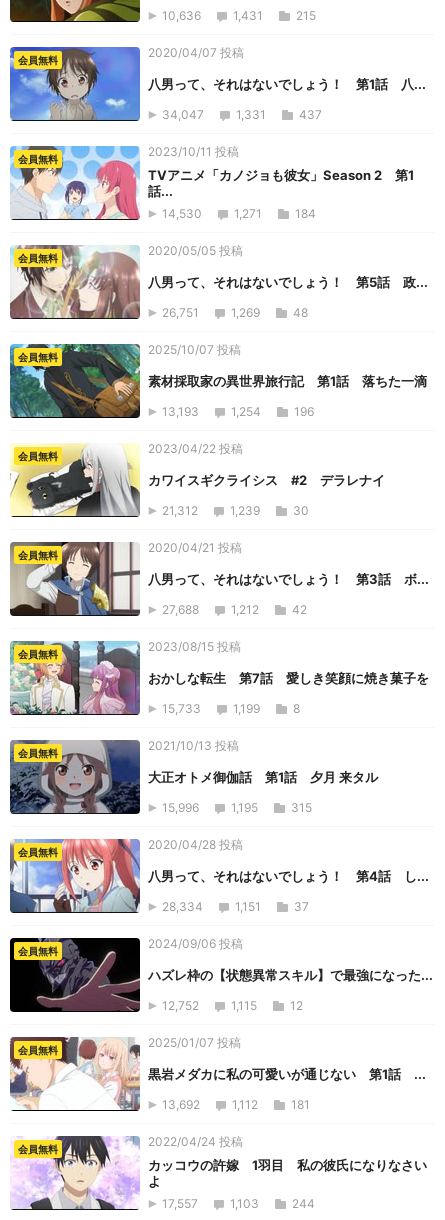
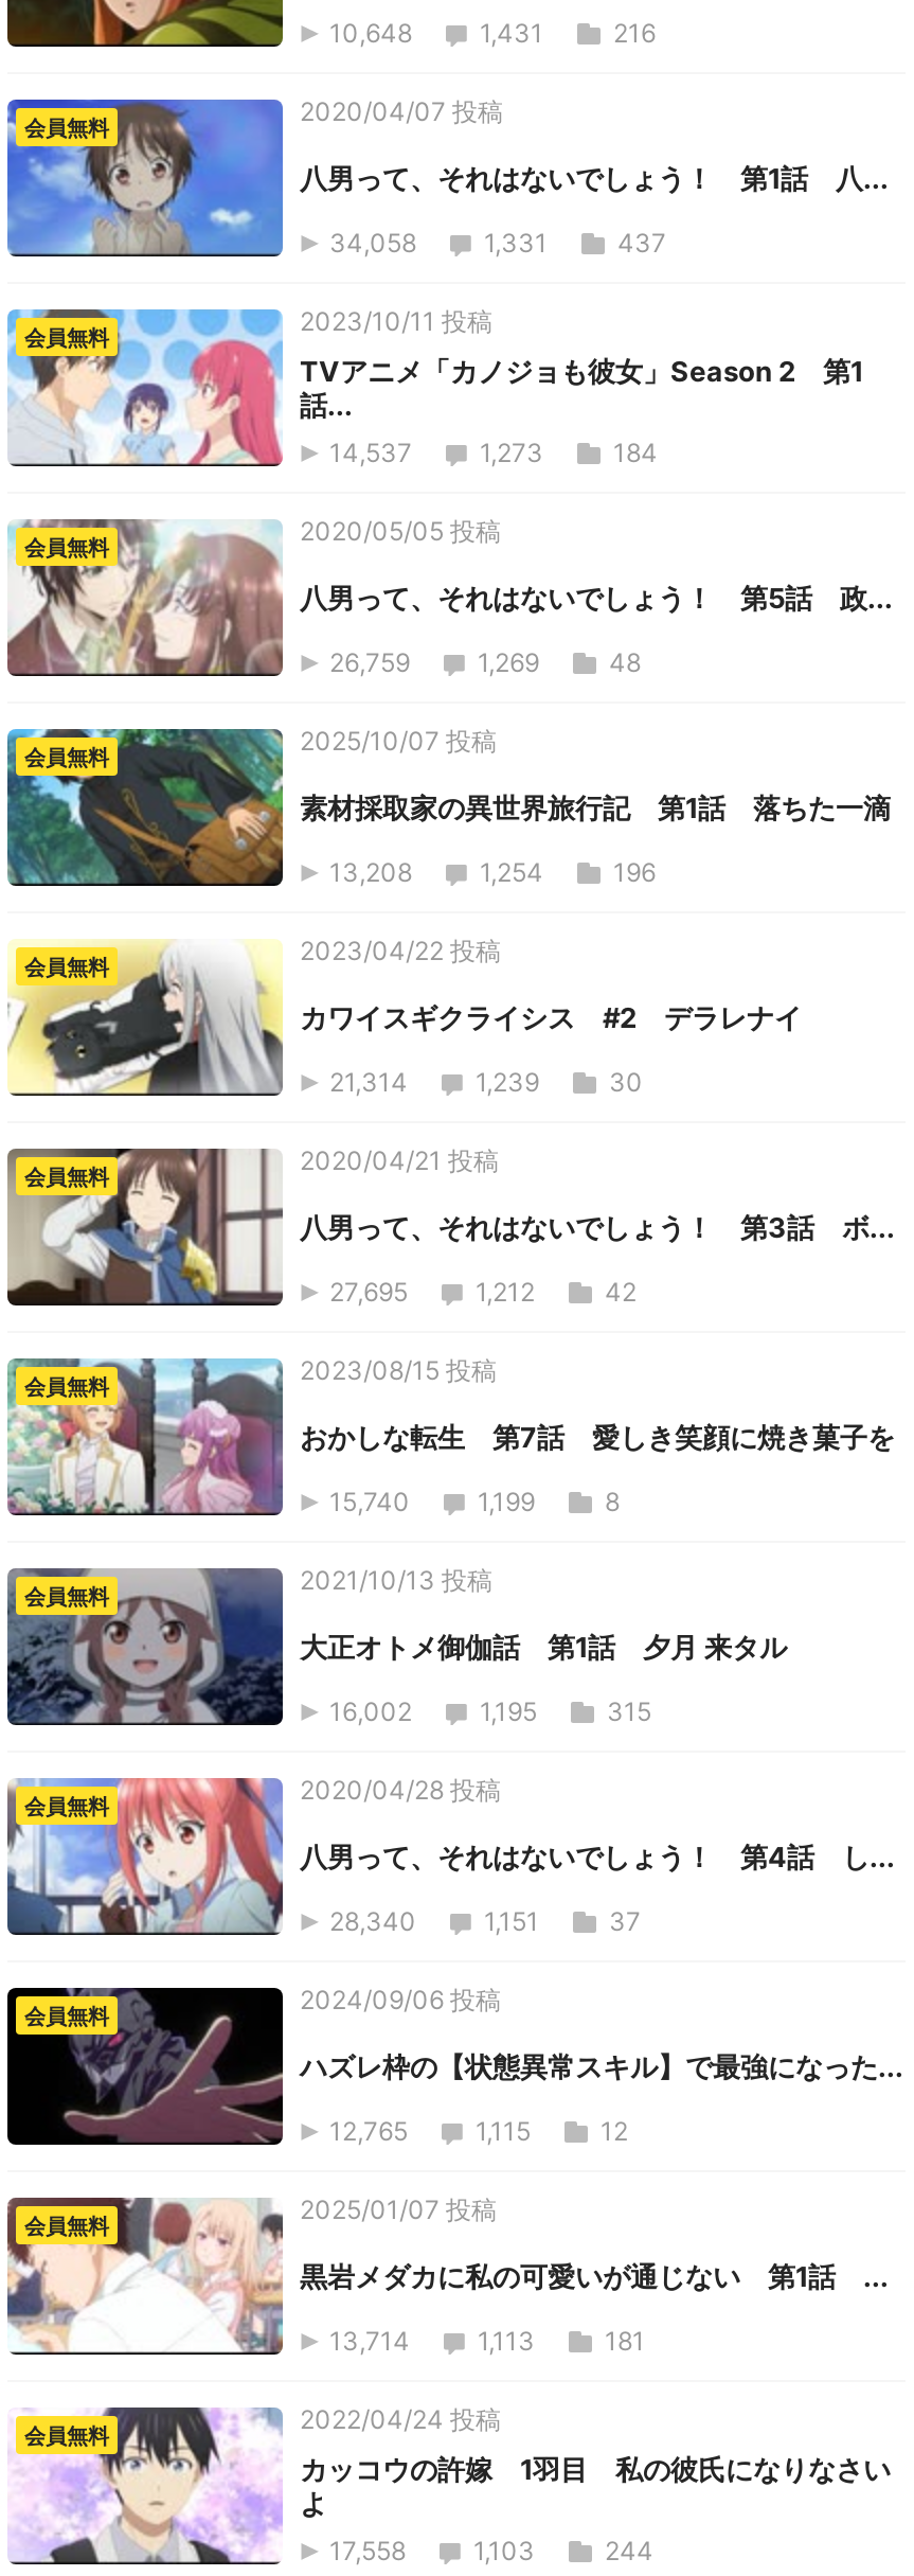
[162,8,201,23] 10,636 -> [329,17,412,49] 10,648
[296,8,316,23] 215 -> [613,17,656,49] 216
[162,107,204,122] 34,047 -> [329,227,416,259] 34,058
[162,206,202,221] 14,530 -> [329,437,412,468] 14,537
[234,206,262,221] 1,271 -> [480,437,543,468] 1,273
[162,305,199,320] 26,751 -> [329,646,410,678] 26,759
[162,404,199,419] 13,193 -> [329,856,412,888] 13,208
[162,503,198,518] 21,312 -> [329,1066,408,1098] 21,314
[162,602,199,617] 27,688 -> [329,1276,408,1308] 27,695
[162,701,201,716] 15,733 -> [329,1486,410,1517] 15,740
[162,800,199,815] 15,996 -> [329,1695,412,1727] 16,002
[162,899,203,914] 28,334 -> [329,1905,416,1937] 28,340
[162,998,199,1013] 12,752 -> [329,2115,408,2147] 12,765
[162,1097,200,1112] 13,692 -> [329,2325,410,2357] 13,714
[232,1097,258,1112] 1,112 -> [478,2325,535,2357] 1,113
[162,1196,198,1211] 17,557 -> [329,2535,406,2566] 17,558

